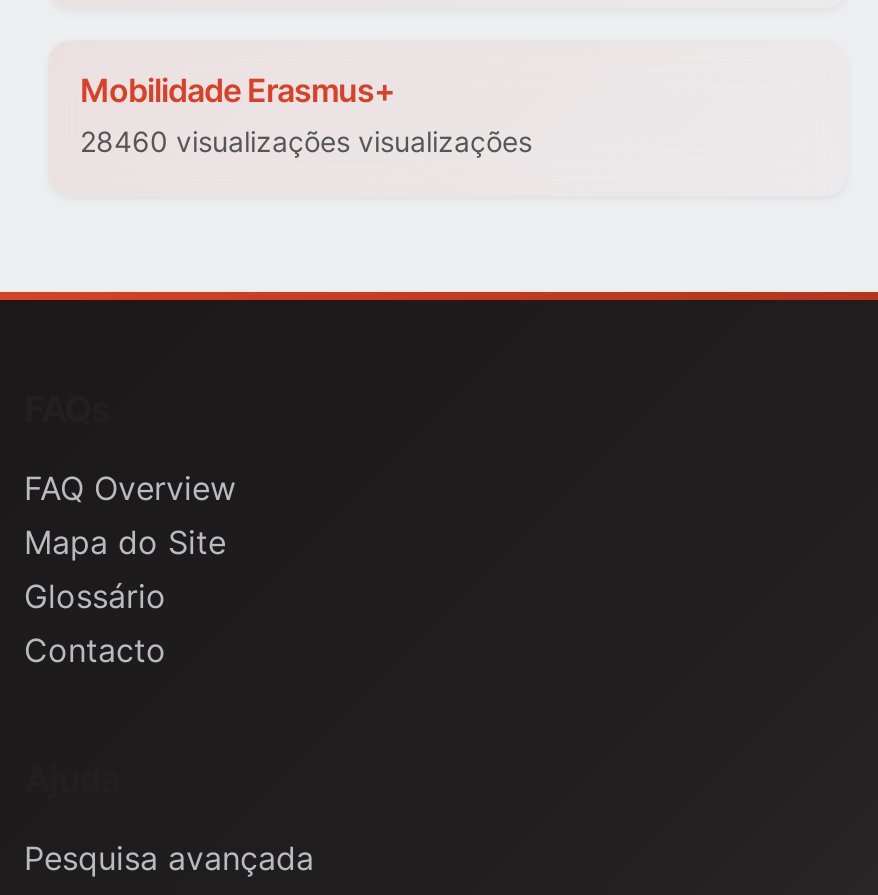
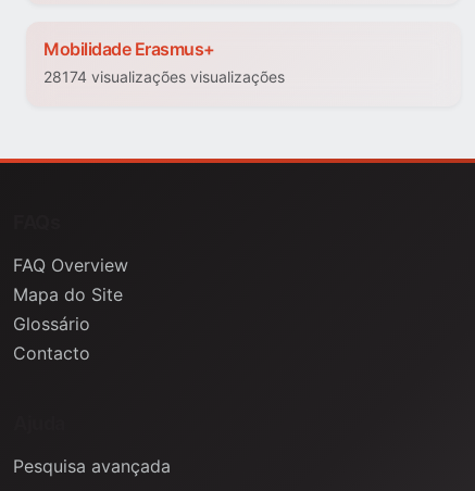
[80,125,532,159] 28460 visualizações visualizações -> [43,68,285,86] 28174 visualizações visualizações

